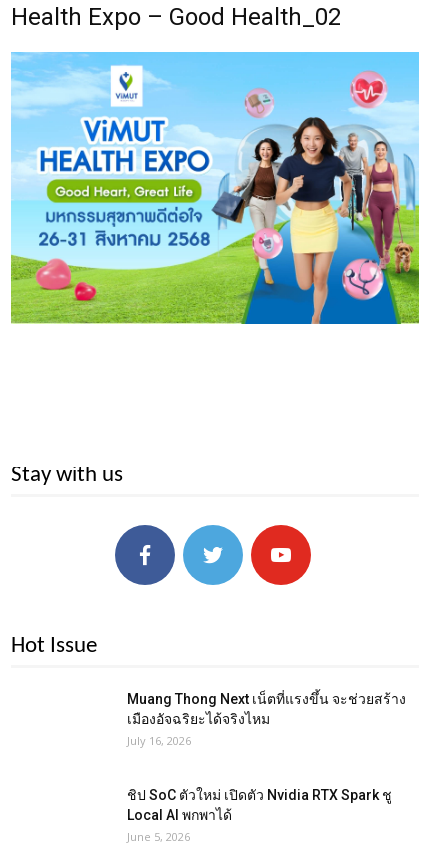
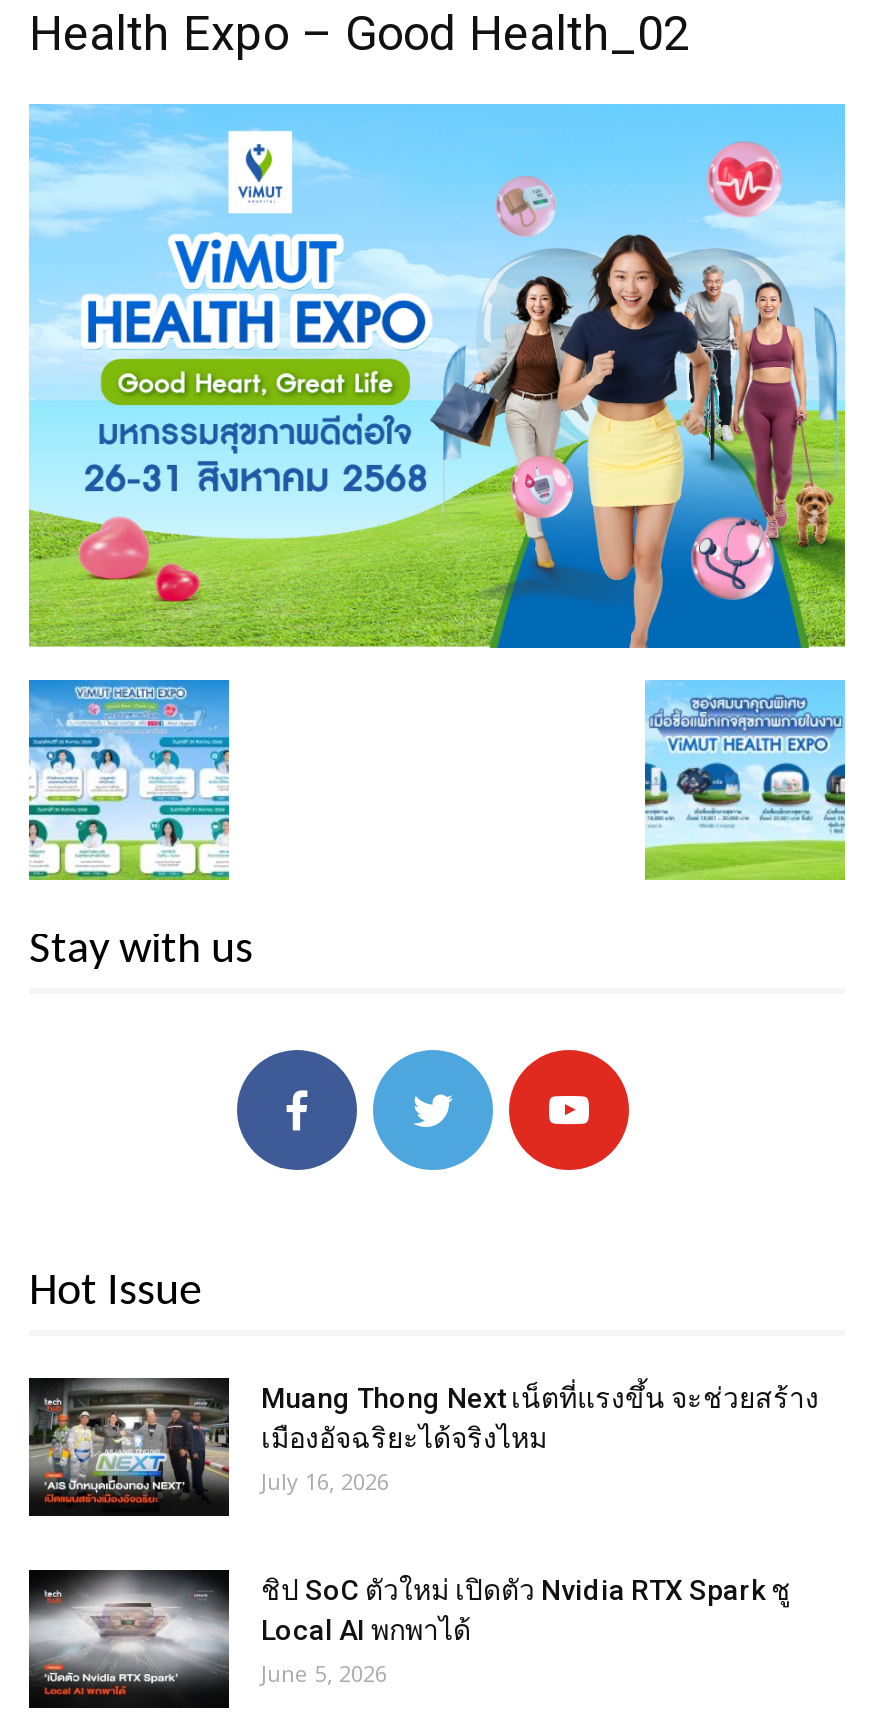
none -> [27,678,231,882] [image]
none -> [643,678,847,882] [image]
none -> [27,1376,231,1518] [image]
none -> [27,1568,231,1710] [image]

